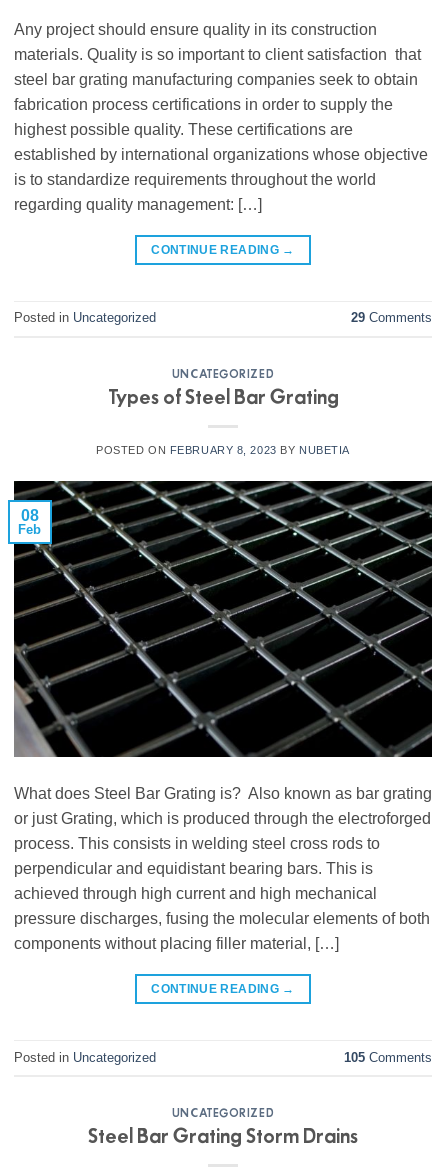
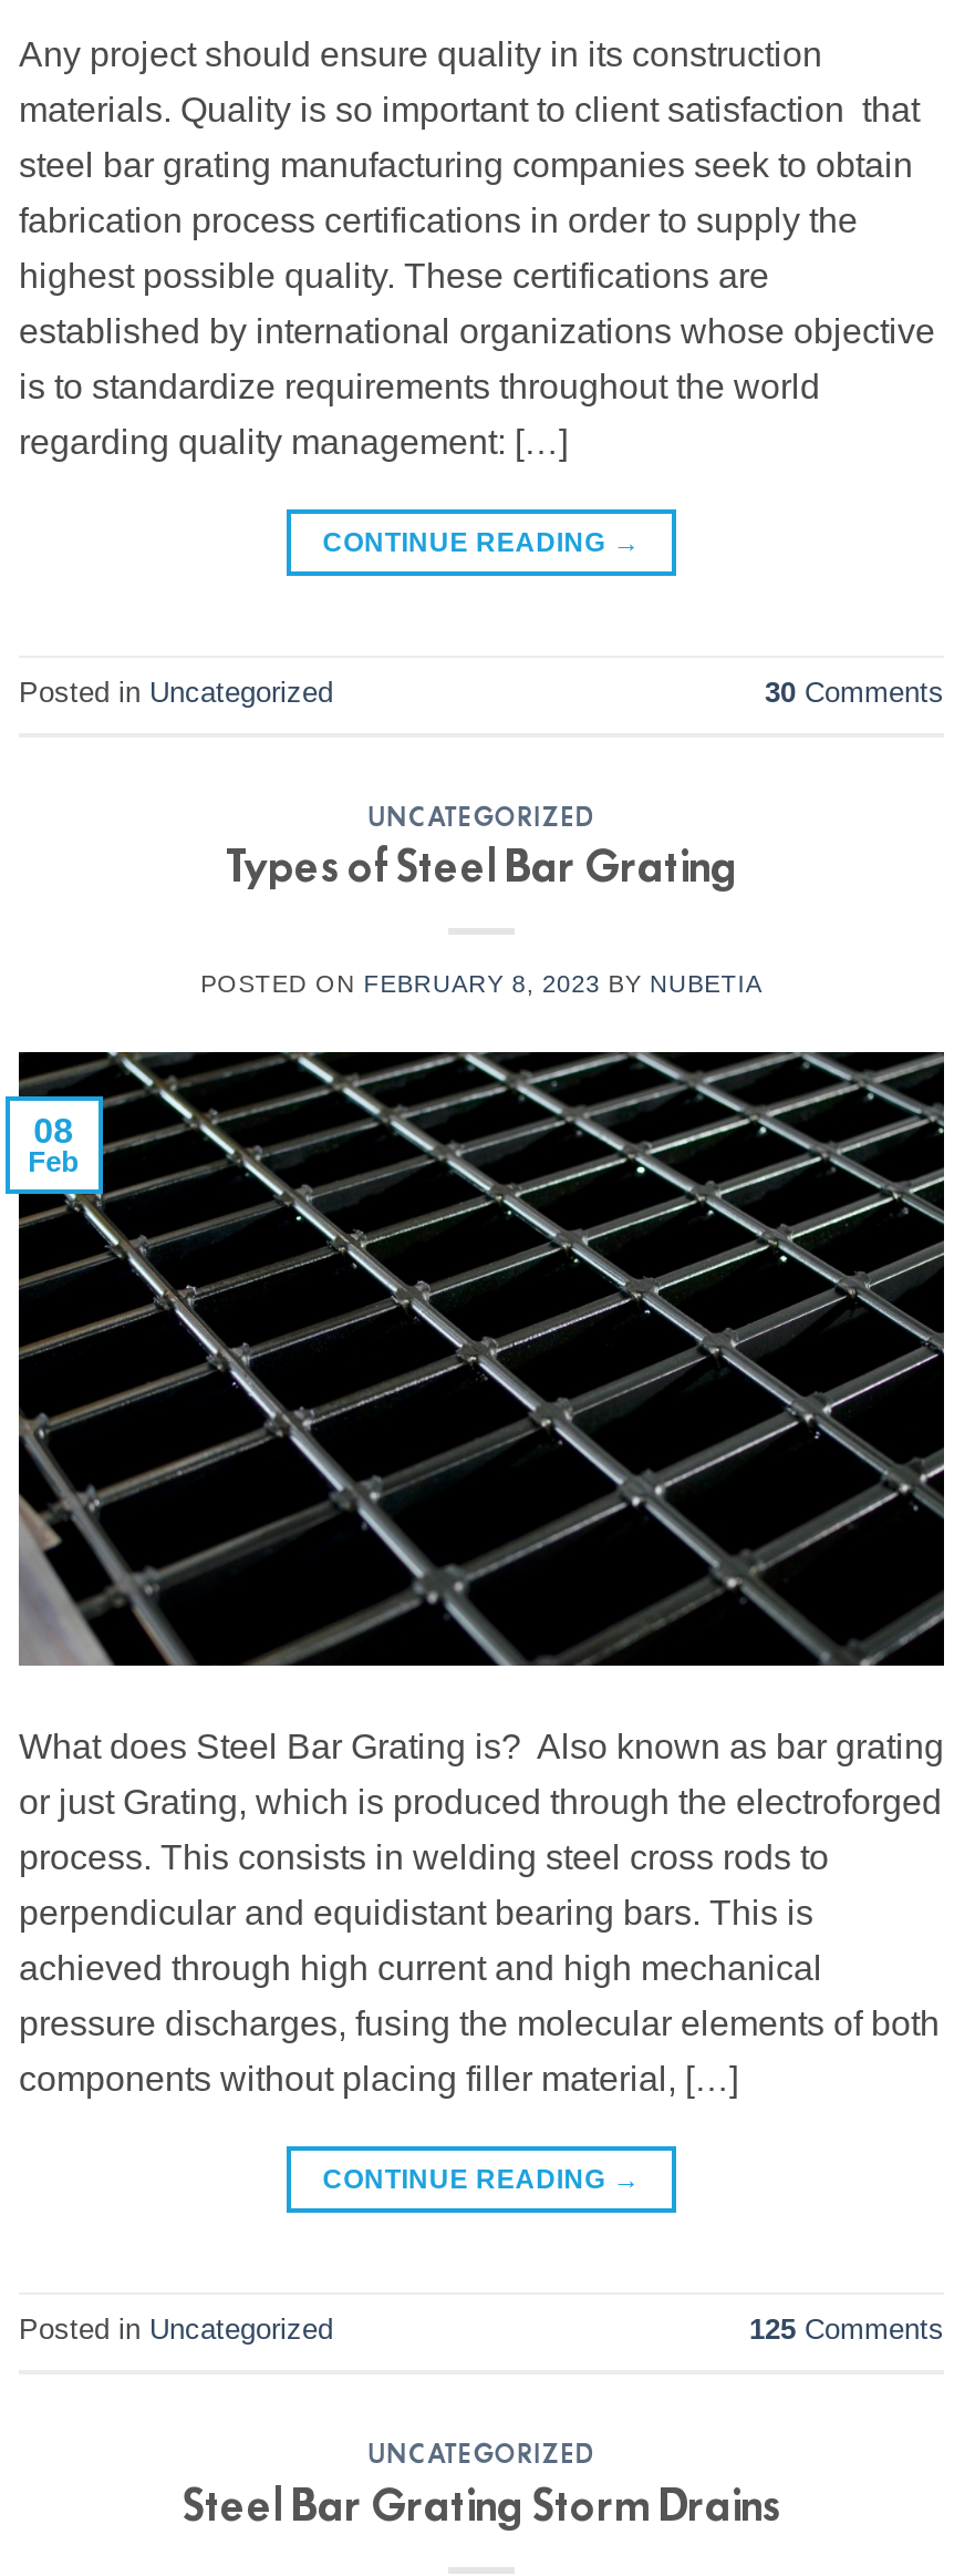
[351,310,432,325] 29 Comments -> [765,675,944,708] 30 Comments
[344,1049,432,1064] 105 Comments -> [749,2313,944,2346] 125 Comments

